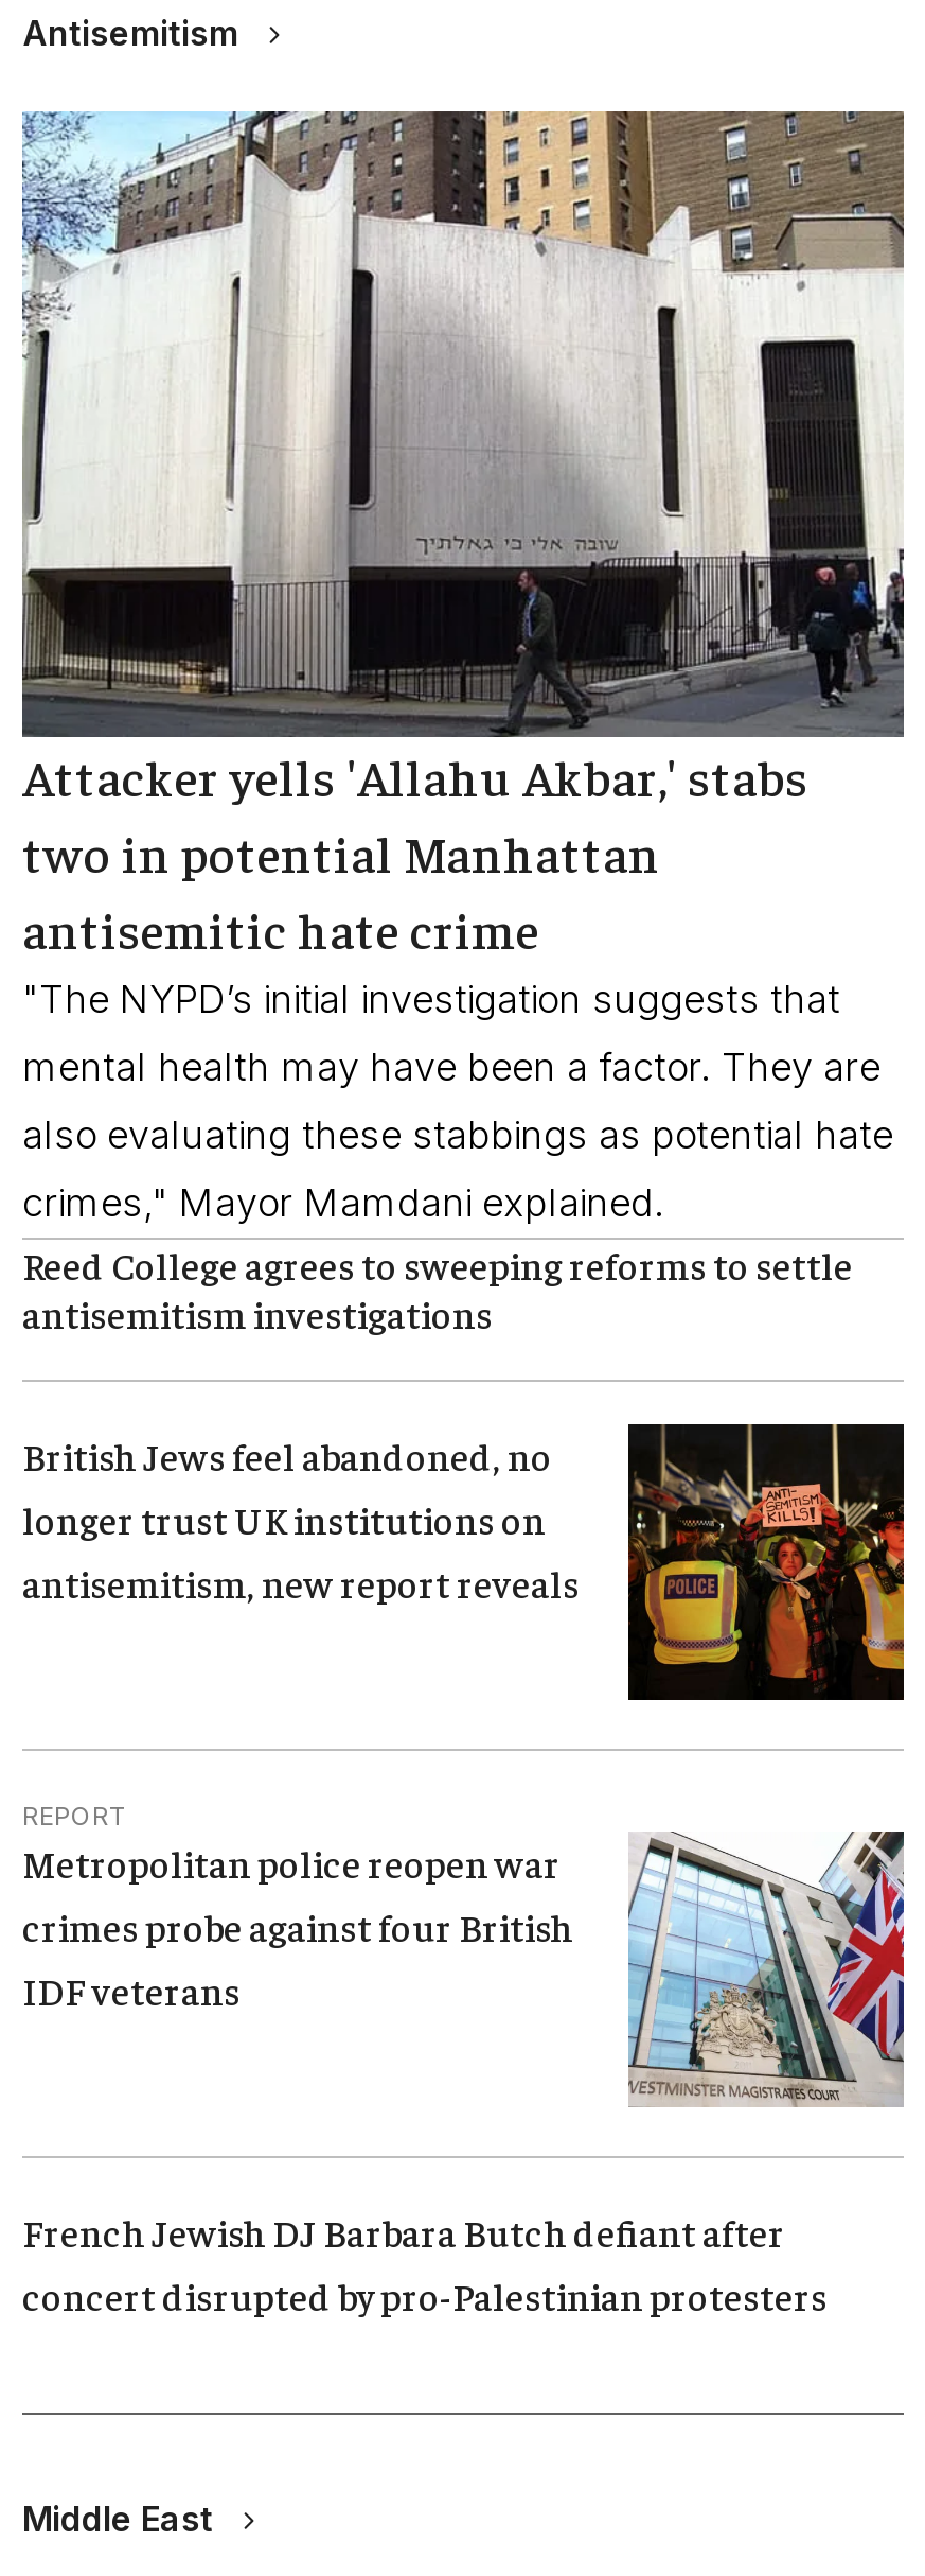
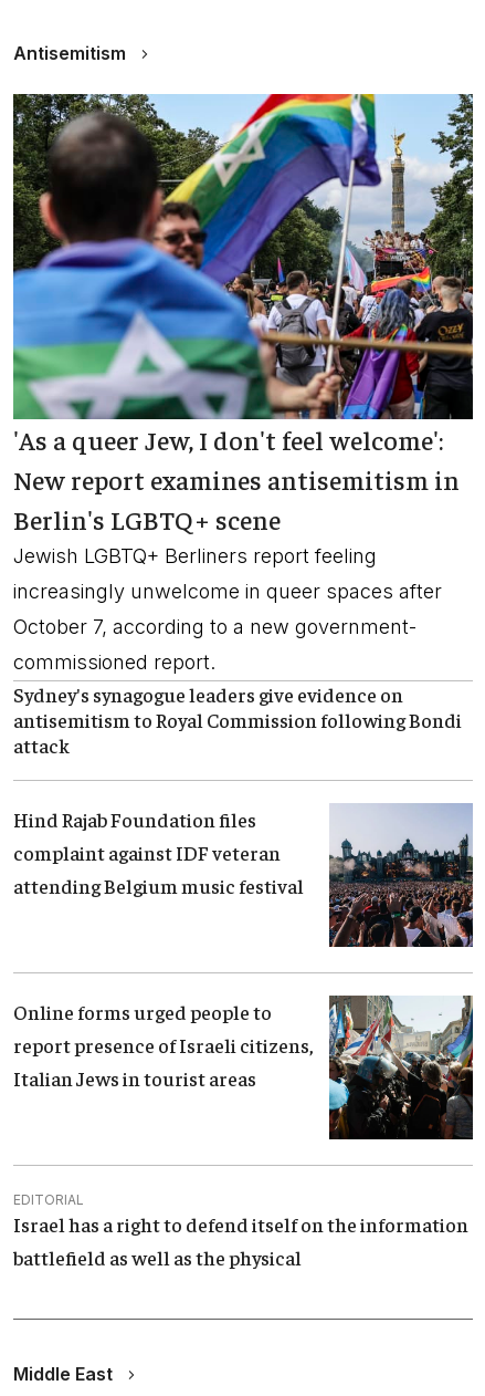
[20,109,904,1020] [image] | Attacker yells 'Allahu Akbar,' stabs | two in potential Manhattan | antisemitic hate crime | "The NYPD’s initial investigation suggests that -> [12,93,474,568] [image] | 'As a queer Jew, I don't feel welcome': | New report examines antisemitism in | Berlin's LGBTQ+ scene | Jewish LGBTQ+ Berliners report feeling
[22,1044,880,1088] mental health may have been a factor. They are -> [13,580,442,603] increasingly unwelcome in queer spaces after
[22,1111,893,1156] also evaluating these stabbings as potential hate -> [13,616,417,639] October 7, according to a new government-
[22,1179,853,1336] crimes," Mayor Mamdani explained. | Reed College agrees to sweeping reforms to settle | antisemitism investigations -> [13,651,462,758] commissioned report. | Sydney's synagogue leaders give evidence on | antisemitism to Royal Commission following Bondi | attack
[22,1422,906,1702] [image] | British Jews feel abandoned, no | longer trust UK institutions on | antisemitism, new report reveals -> [13,803,474,947] [image] | Hind Rajab Foundation files | complaint against IDF veteran | attending Belgium music festival
[22,1799,904,2107] [image] | REPORT | Metropolitan police reopen war | crimes probe against four British | IDF veterans -> [13,994,473,1140] [image] | Online forms urged people to | report presence of Israeli citizens, | Italian Jews in tourist areas
[22,2206,828,2318] French Jewish DJ Barbara Butch defiant after | concert disrupted by pro-Palestinian protesters -> [13,1192,468,1270] EDITORIAL | Israel has a right to defend itself on the information | battlefield as well as the physical

